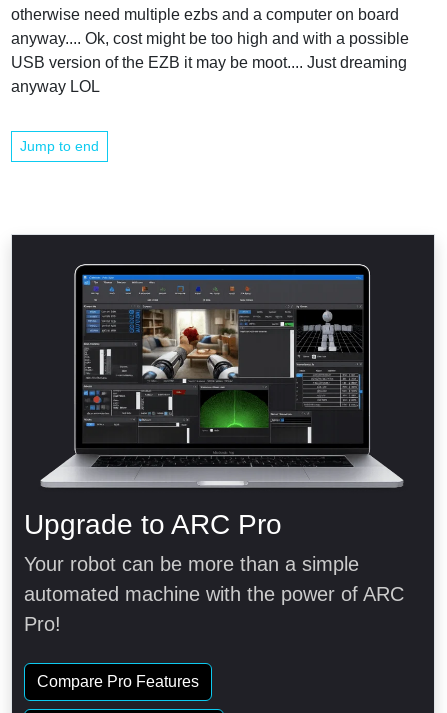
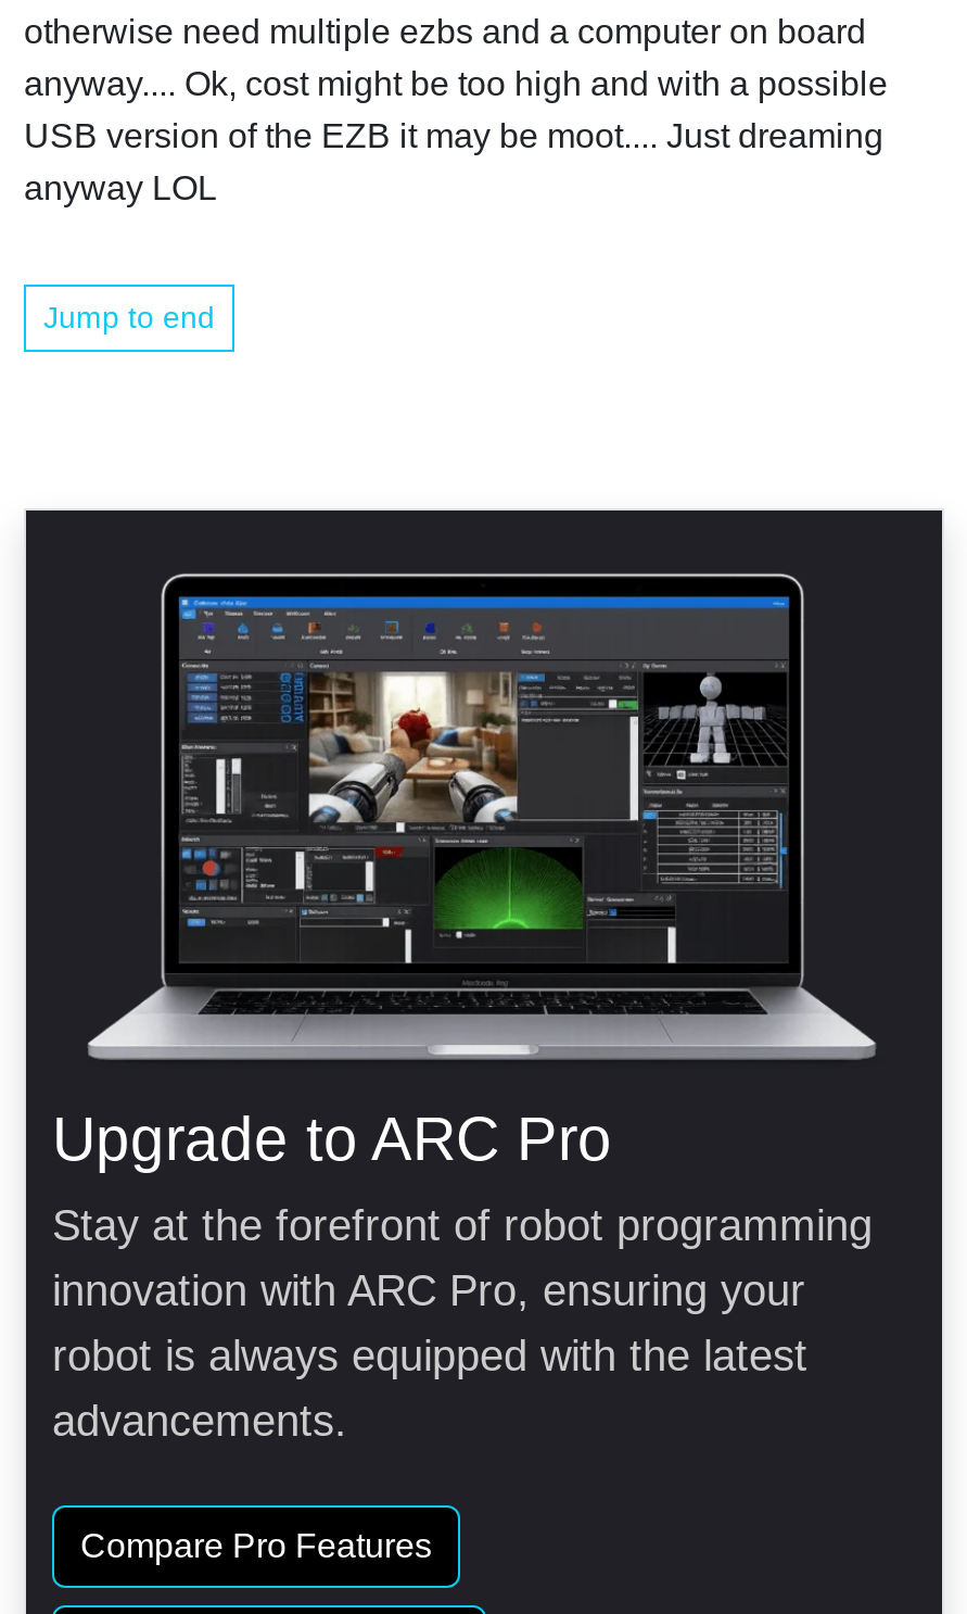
[24,553,404,635] Your robot can be more than a simple | automated machine with the power of ARC | Pro! -> [52,1202,873,1445] Stay at the forefront of robot programming | innovation with ARC Pro, ensuring your | robot is always equipped with the latest | advancements.

